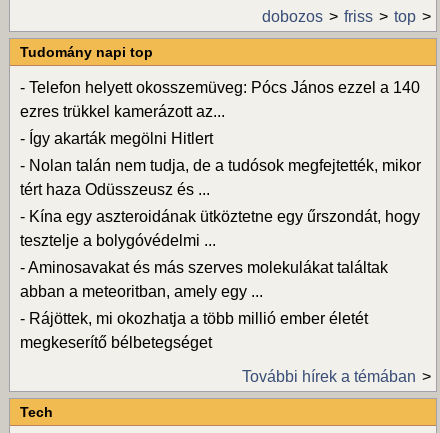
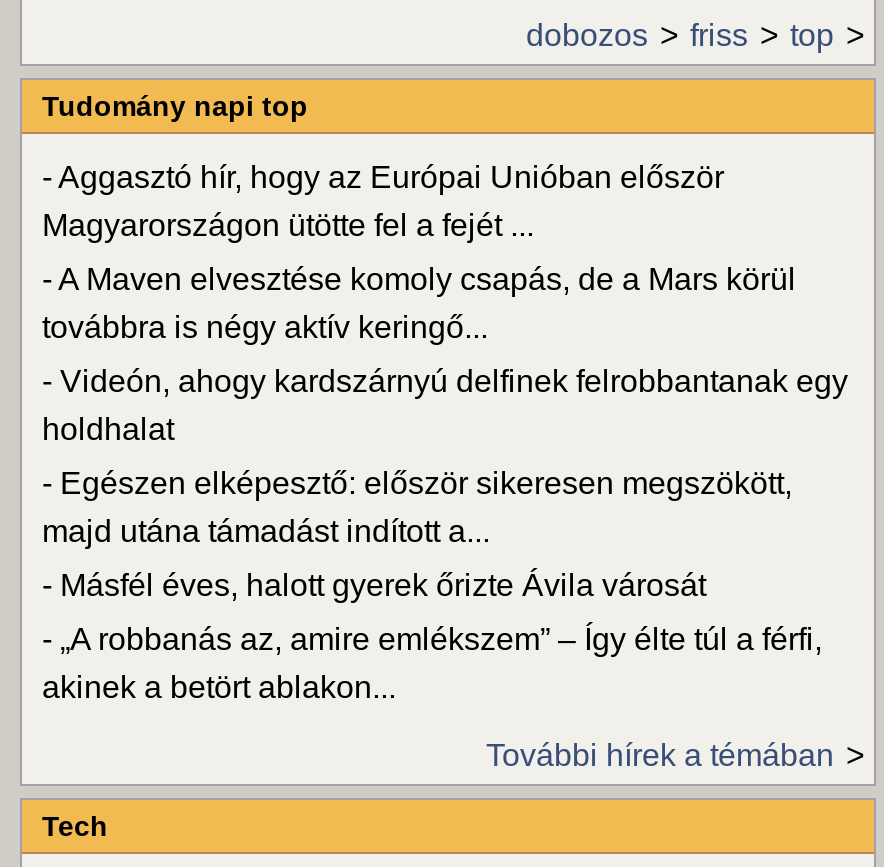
[20,79,420,120] - Telefon helyett okosszemüveg: Pócs János ezzel a 140 | ezres trükkel kamerázott az... -> [42,160,724,242] - Aggasztó hír, hogy az Európai Unióban először | Magyarországon ütötte fel a fejét ...
[20,130,213,147] - Így akarták megölni Hitlert -> [42,262,796,344] - A Maven elvesztése komoly csapás, de a Mars körül | továbbra is négy aktív keringő...
[20,157,421,198] - Nolan talán nem tudja, de a tudósok megfejtették, mikor | tért haza Odüsszeusz és ... -> [42,364,848,446] - Videón, ahogy kardszárnyú delfinek felrobbantanak egy | holdhalat
[20,208,420,249] - Kína egy aszteroidának ütköztetne egy űrszondát, hogy | tesztelje a bolygóvédelmi ... -> [42,466,792,548] - Egészen elképesztő: először sikeresen megszökött, | majd utána támadást indított a...
[20,259,388,300] - Aminosavakat és más szerves molekulákat találtak | abban a meteoritban, amely egy ... -> [42,568,706,602] - Másfél éves, halott gyerek őrizte Ávila városát
[20,310,368,351] - Rájöttek, mi okozhatja a több millió ember életét | megkeserítő bélbetegséget -> [42,622,822,704] - „A robbanás az, amire emlékszem” – Így élte túl a férfi, | akinek a betört ablakon...

